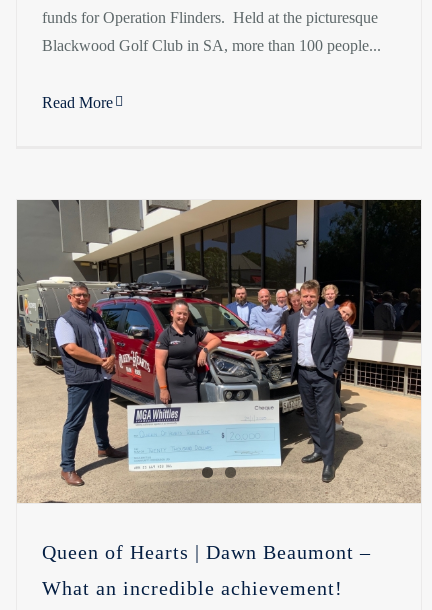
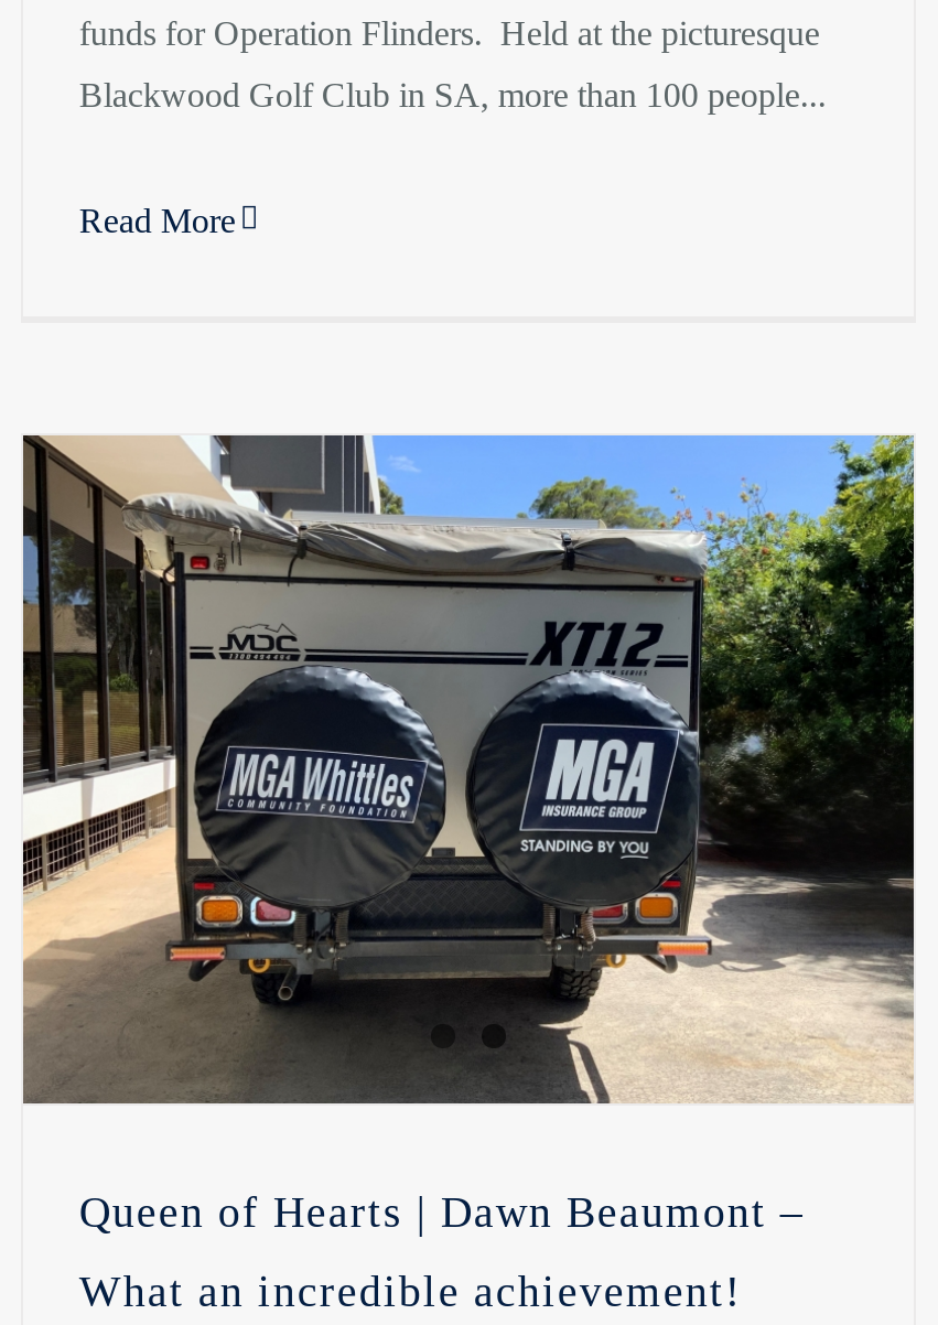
[17,199,422,503] [image] -> [21,433,916,1103] [image]

